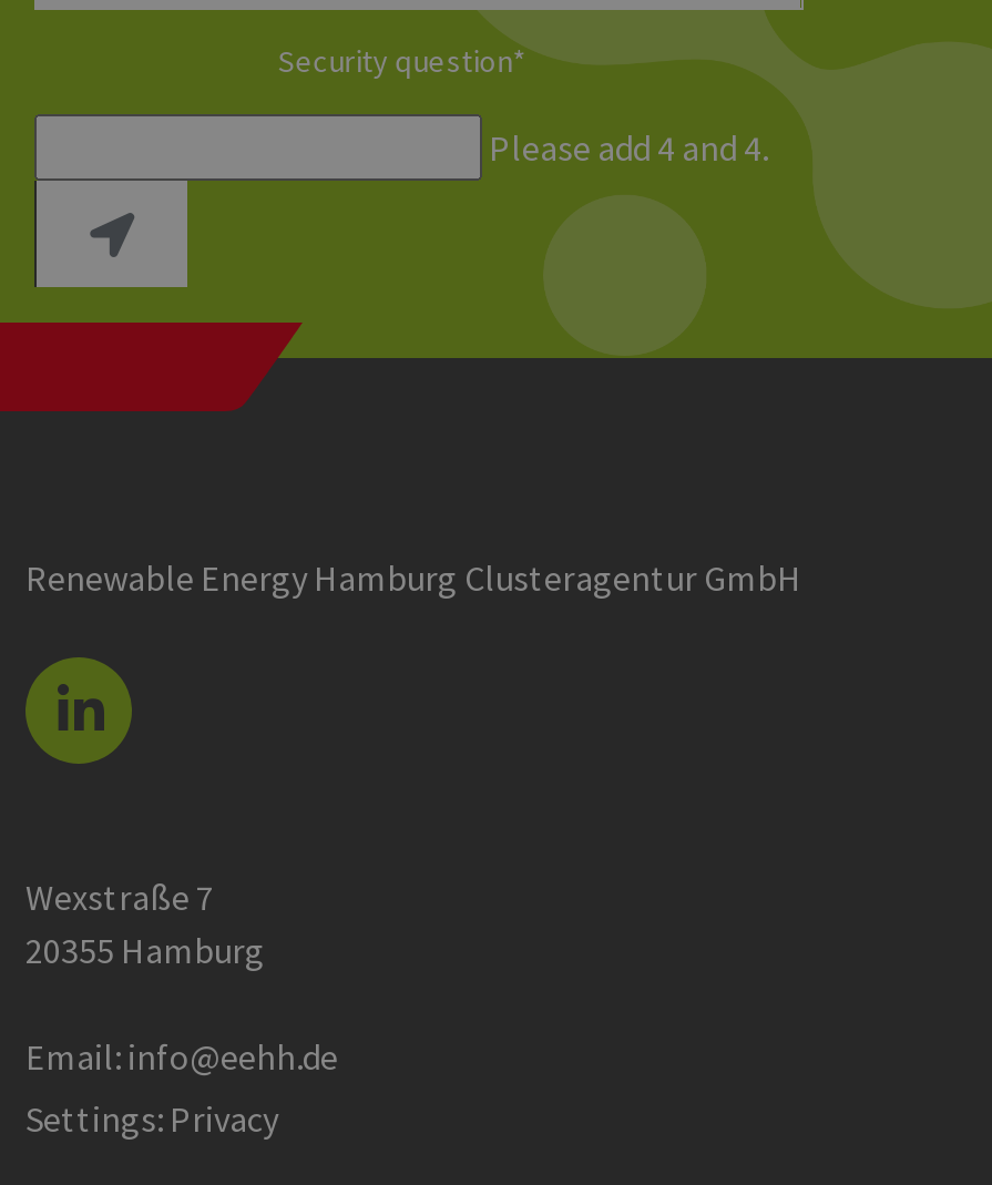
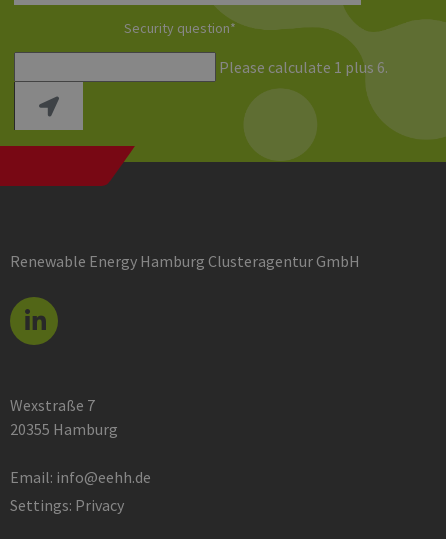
[489,125,768,169] Please add 4 and 4. -> [219,57,388,77] Please calculate 1 plus 6.

